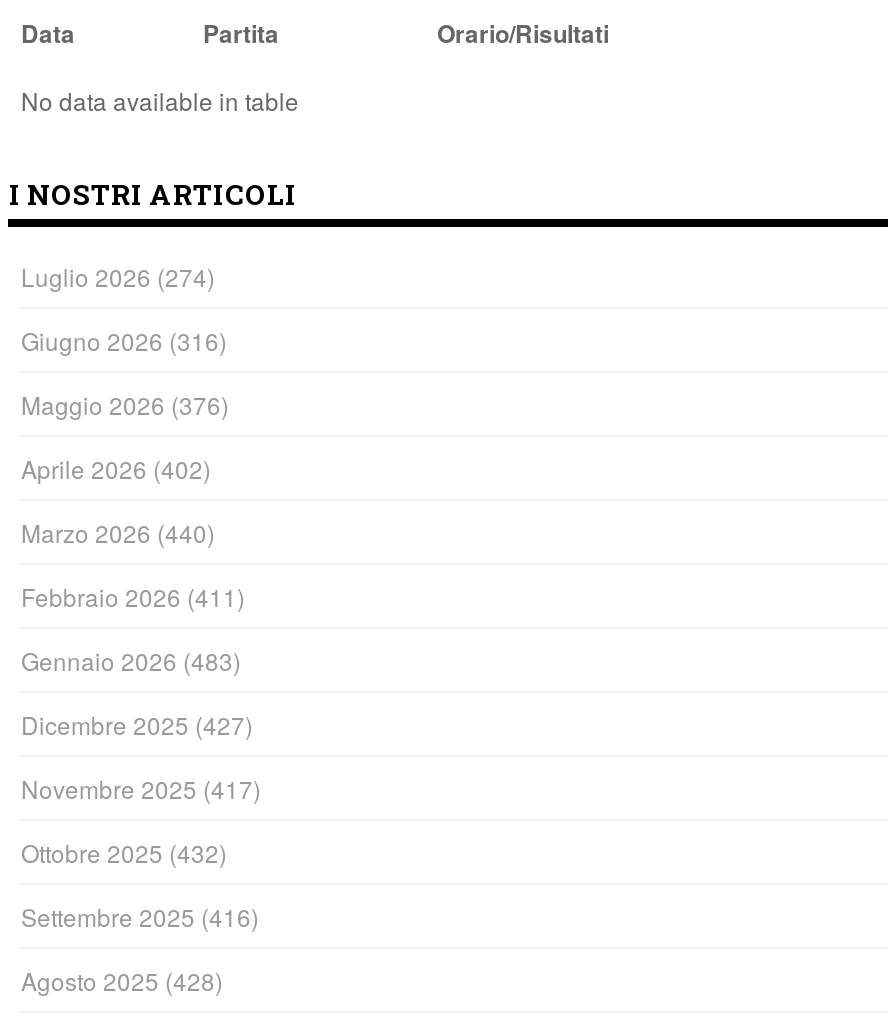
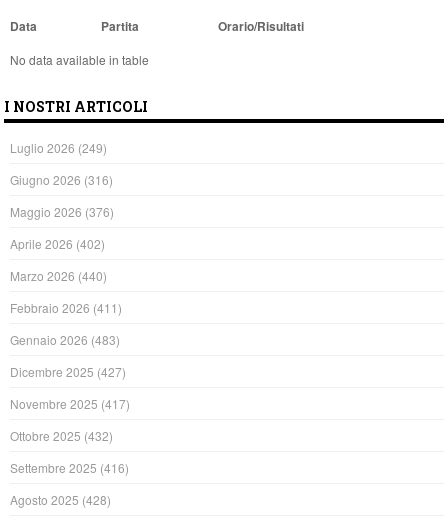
[21,258,215,292] Luglio 2026 (274) -> [10,139,107,156] Luglio 2026 (249)

